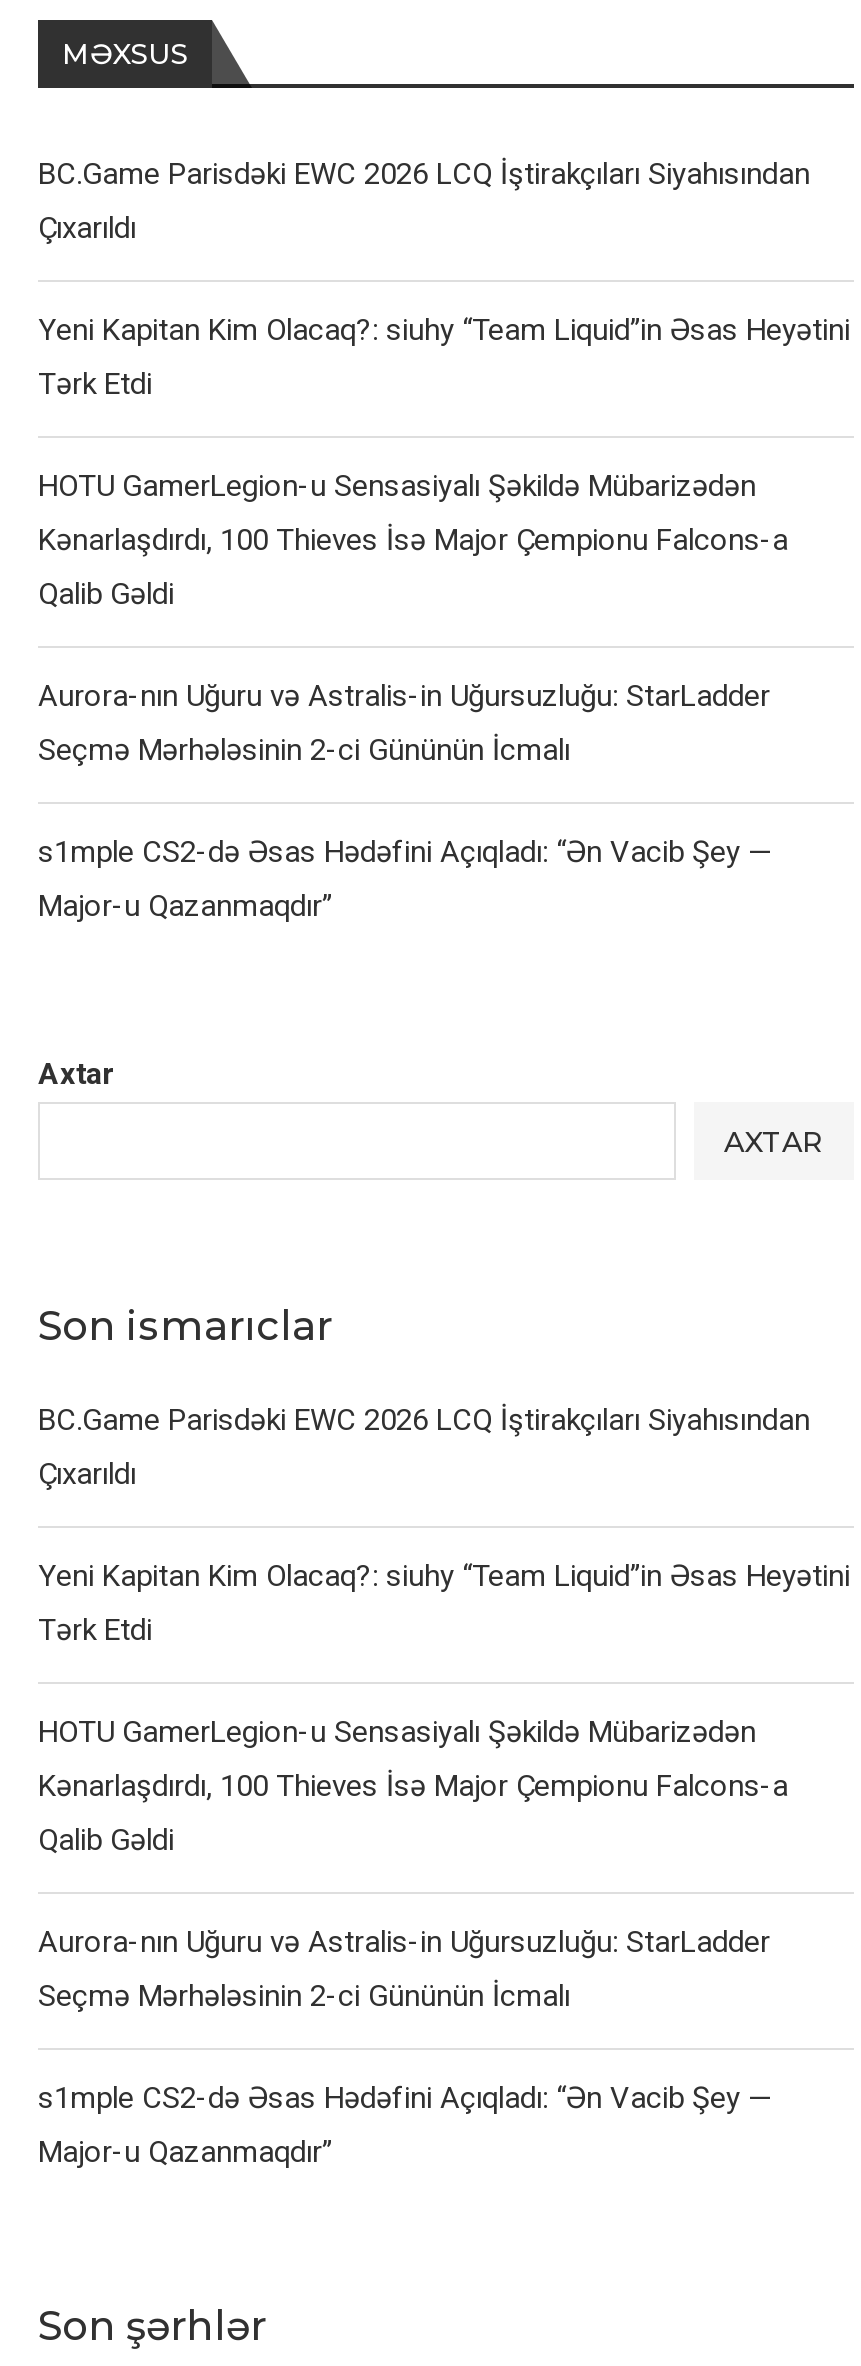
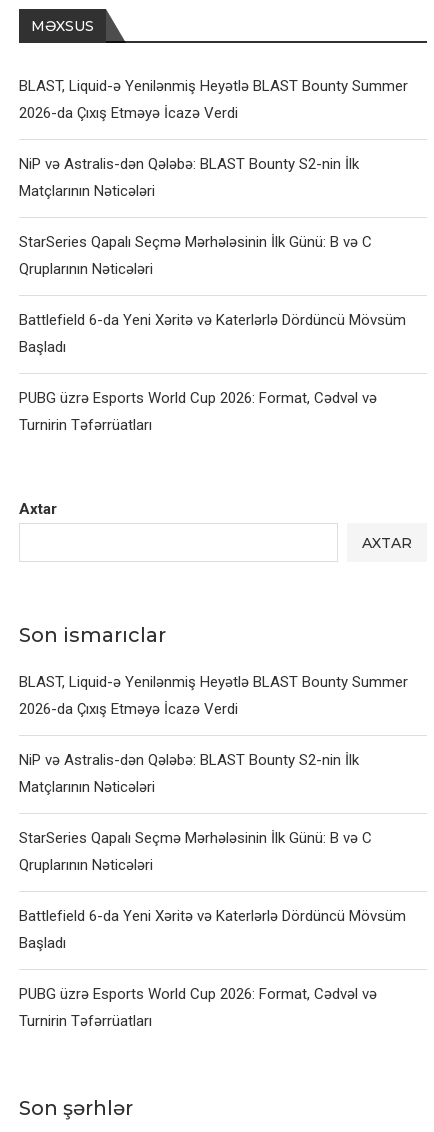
[38,156,850,924] BC.Game Parisdəki EWC 2026 LCQ İştirakçıları Siyahısından | Çıxarıldı | Yeni Kapitan Kim Olacaq?: siuhy “Team Liquid”in Əsas Heyətini | Tərk Etdi | HOTU GamerLegion-u Sensasiyalı Şəkildə Mübarizədən | Kənarlaşdırdı, 100 Thieves İsə Major Çempionu Falcons-a | Qalib Gəldi | Aurora-nın Uğuru və Astralis-in Uğursuzluğu: StarLadder | Seçmə Mərhələsinin 2-ci Gününün İcmalı | s1mple CS2-də Əsas Hədəfini Açıqladı: “Ən Vacib Şey — | Major-u Qazanmaqdır” -> [19,77,408,434] BLAST, Liquid-ə Yenilənmiş Heyətlə BLAST Bounty Summer | 2026-da Çıxış Etməyə İcazə Verdi | NiP və Astralis-dən Qələbə: BLAST Bounty S2-nin İlk | Matçlarının Nəticələri | StarSeries Qapalı Seçmə Mərhələsinin İlk Günü: B və C | Qruplarının Nəticələri | Battlefield 6-da Yeni Xəritə və Katerlərlə Dördüncü Mövsüm | Başladı | PUBG üzrə Esports World Cup 2026: Format, Cədvəl və | Turnirin Təfərrüatları
[38,1402,850,2170] BC.Game Parisdəki EWC 2026 LCQ İştirakçıları Siyahısından | Çıxarıldı | Yeni Kapitan Kim Olacaq?: siuhy “Team Liquid”in Əsas Heyətini | Tərk Etdi | HOTU GamerLegion-u Sensasiyalı Şəkildə Mübarizədən | Kənarlaşdırdı, 100 Thieves İsə Major Çempionu Falcons-a | Qalib Gəldi | Aurora-nın Uğuru və Astralis-in Uğursuzluğu: StarLadder | Seçmə Mərhələsinin 2-ci Gününün İcmalı | s1mple CS2-də Əsas Hədəfini Açıqladı: “Ən Vacib Şey — | Major-u Qazanmaqdır” -> [19,673,408,1030] BLAST, Liquid-ə Yenilənmiş Heyətlə BLAST Bounty Summer | 2026-da Çıxış Etməyə İcazə Verdi | NiP və Astralis-dən Qələbə: BLAST Bounty S2-nin İlk | Matçlarının Nəticələri | StarSeries Qapalı Seçmə Mərhələsinin İlk Günü: B və C | Qruplarının Nəticələri | Battlefield 6-da Yeni Xəritə və Katerlərlə Dördüncü Mövsüm | Başladı | PUBG üzrə Esports World Cup 2026: Format, Cədvəl və | Turnirin Təfərrüatları

